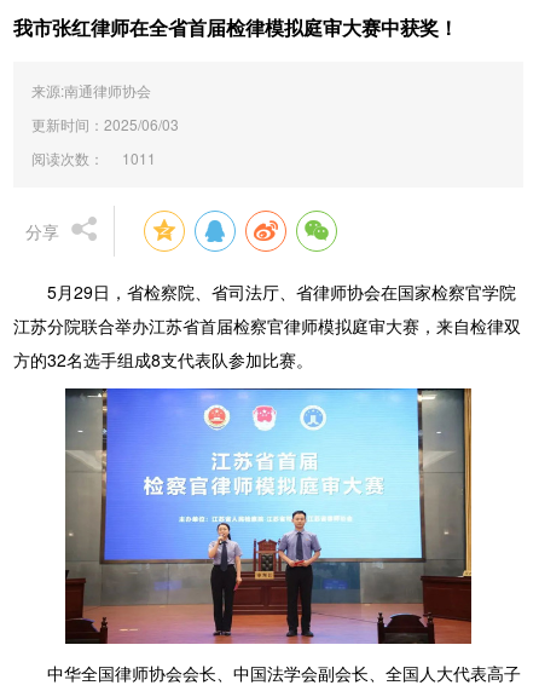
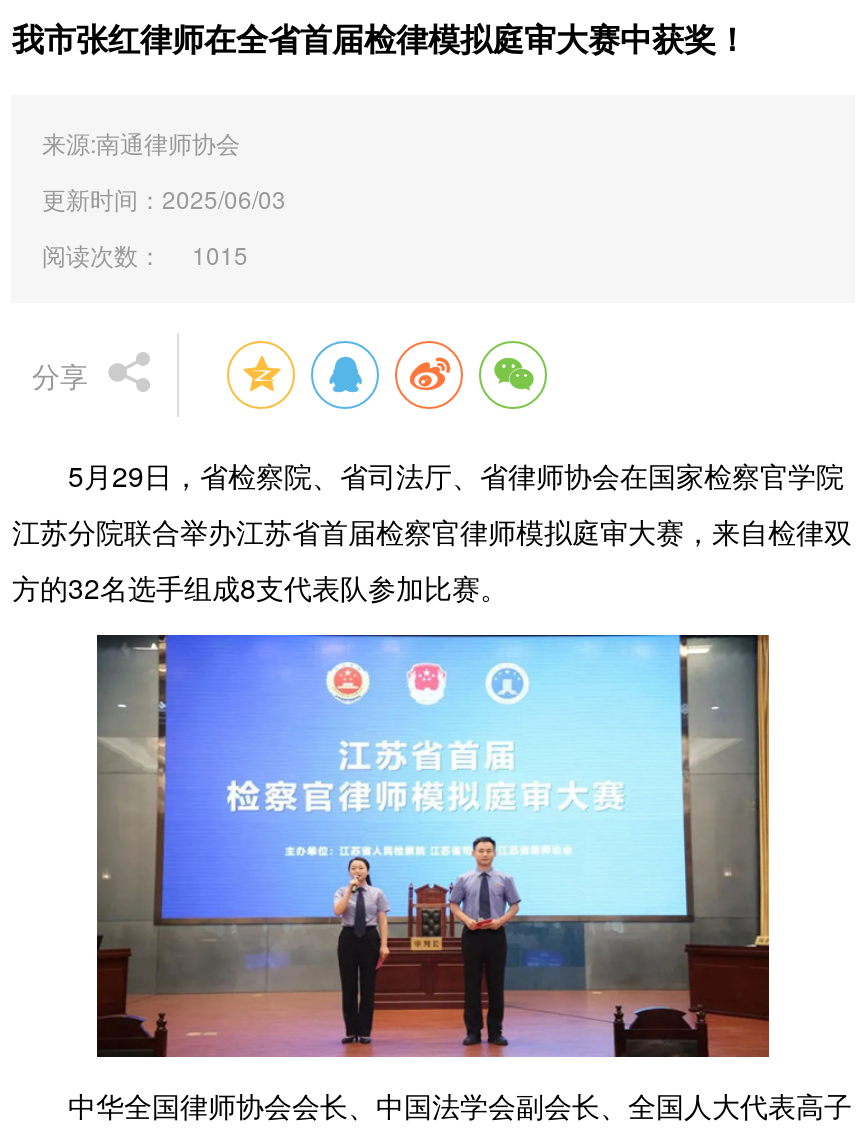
[32,148,156,168] 阅读次数： 1011 -> [42,237,248,271] 阅读次数： 1015

